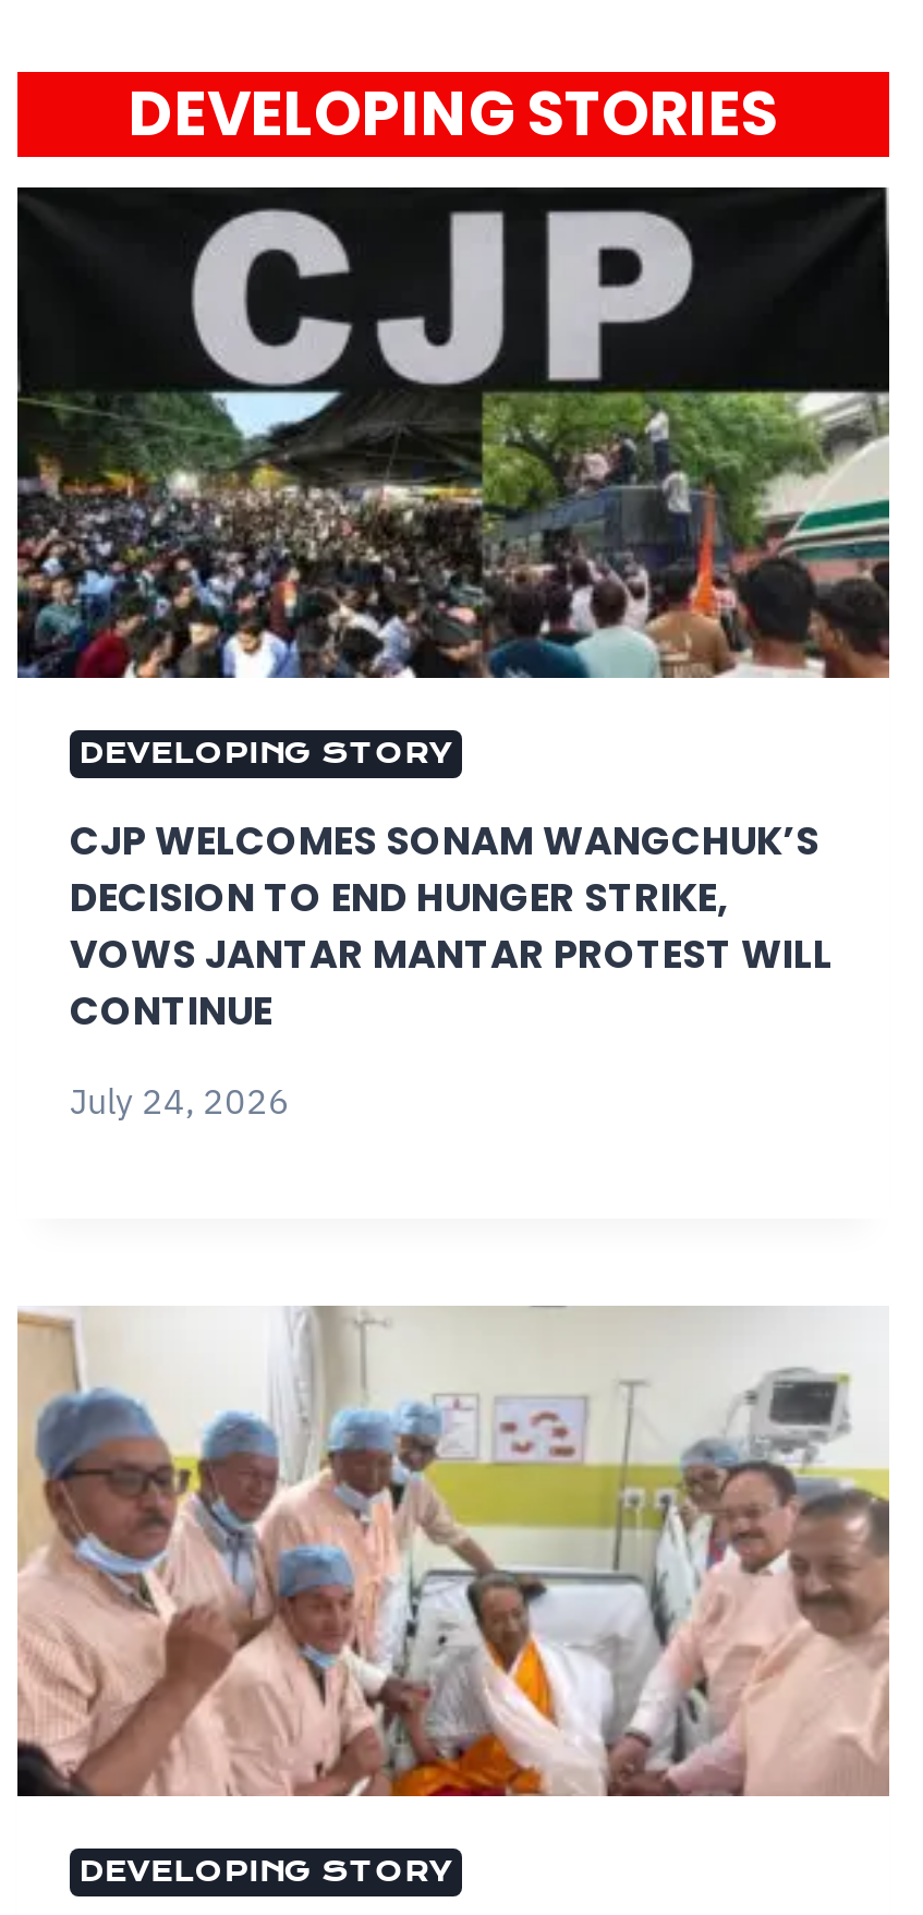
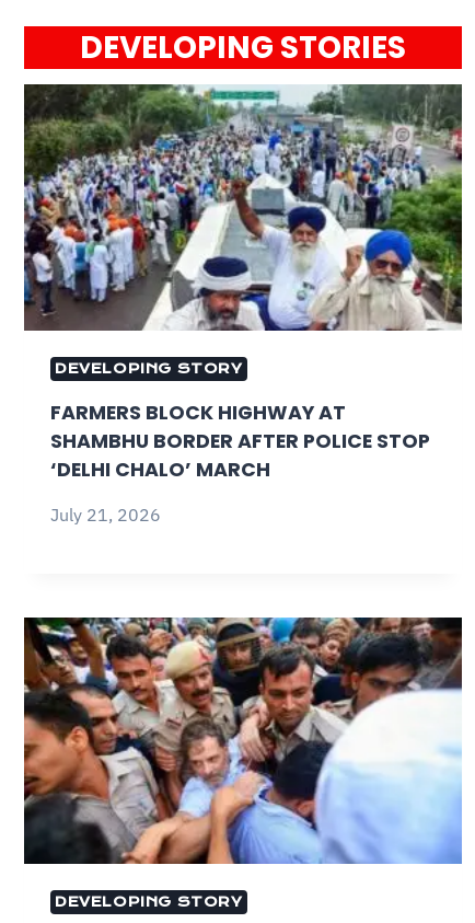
[15,184,891,681] [image] -> [23,84,463,332] [image]
[70,815,833,1037] CJP WELCOMES SONAM WANGCHUK’S | DECISION TO END HUNGER STRIKE, | VOWS JANTAR MANTAR PROTEST WILL | CONTINUE -> [50,400,430,483] FARMERS BLOCK HIGHWAY AT | SHAMBHU BORDER AFTER POLICE STOP | ‘DELHI CHALO’ MARCH
[70,1079,290,1122] July 24, 2026 -> [50,504,161,526] July 21, 2026
[17,1305,891,1799] [image] -> [23,616,463,865] [image]

